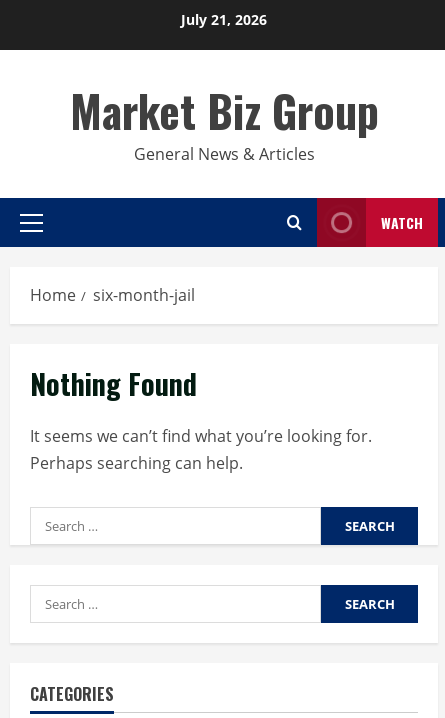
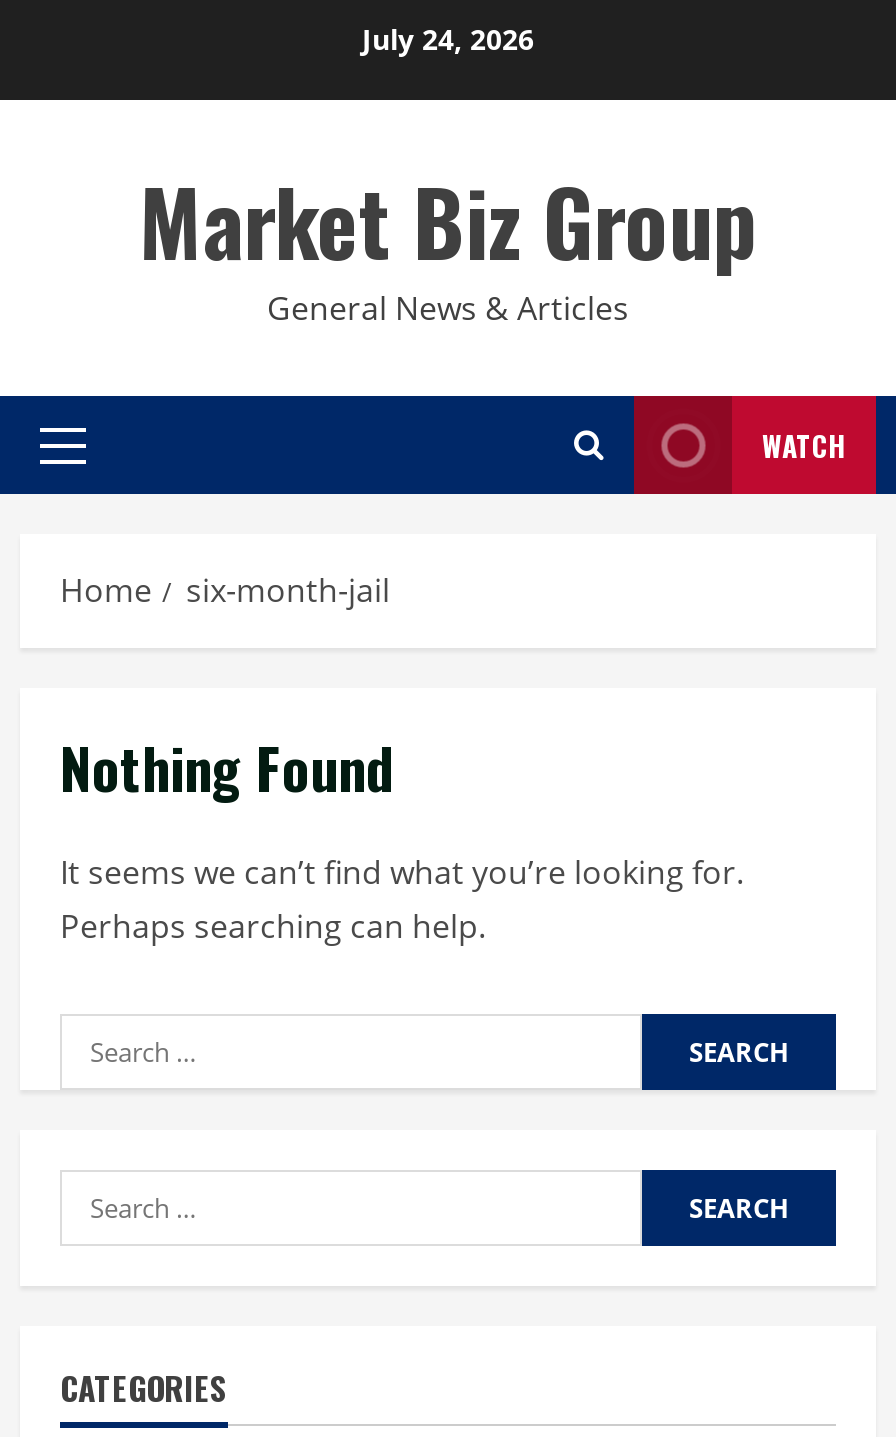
[181,10,267,29] July 21, 2026 -> [362,20,534,58] July 24, 2026

